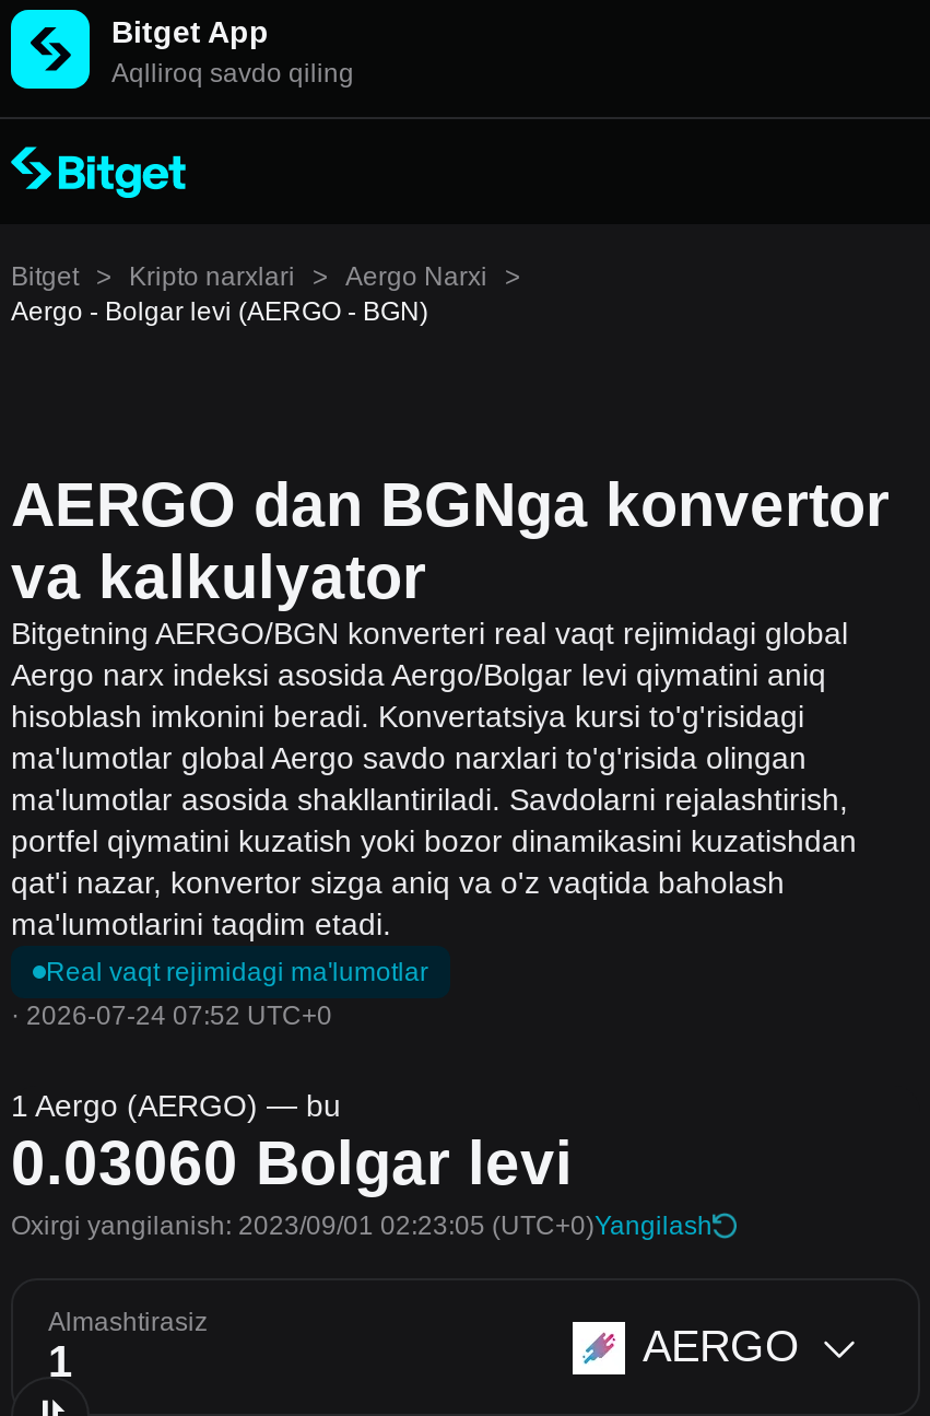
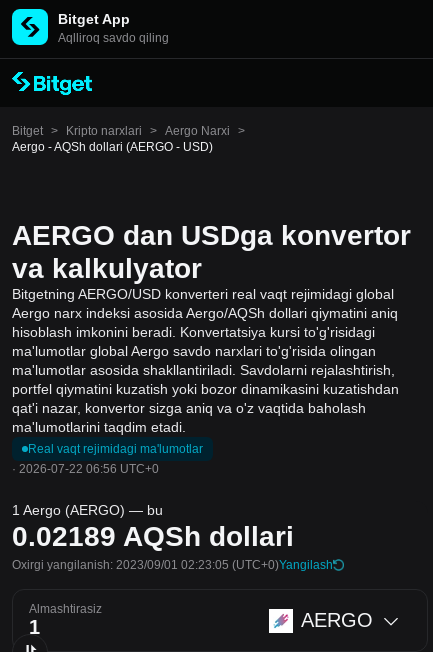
[11,296,428,327] Aergo - Bolgar levi (AERGO - BGN) -> [12,140,213,154] Aergo - AQSh dollari (AERGO - USD)
[11,471,890,539] AERGO dan BGNga konvertor -> [12,220,411,251] AERGO dan USDga konvertor
[11,616,848,651] Bitgetning AERGO/BGN konverteri real vaqt rejimidagi global -> [12,286,394,302] Bitgetning AERGO/USD konverteri real vaqt rejimidagi global
[11,657,826,692] Aergo narx indeksi asosida Aergo/Bolgar levi qiymatini aniq -> [12,305,398,321] Aergo narx indeksi asosida Aergo/AQSh dollari qiymatini aniq
[11,1000,332,1031] · 2026-07-24 07:52 UTC+0 -> [12,462,159,476] · 2026-07-22 06:56 UTC+0
[11,1130,573,1197] 0.03060 Bolgar levi -> [12,521,294,552] 0.02189 AQSh dollari

